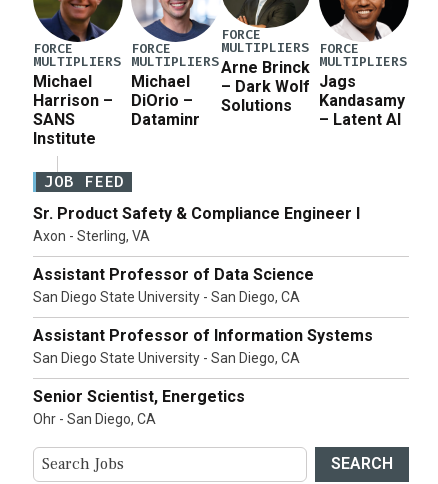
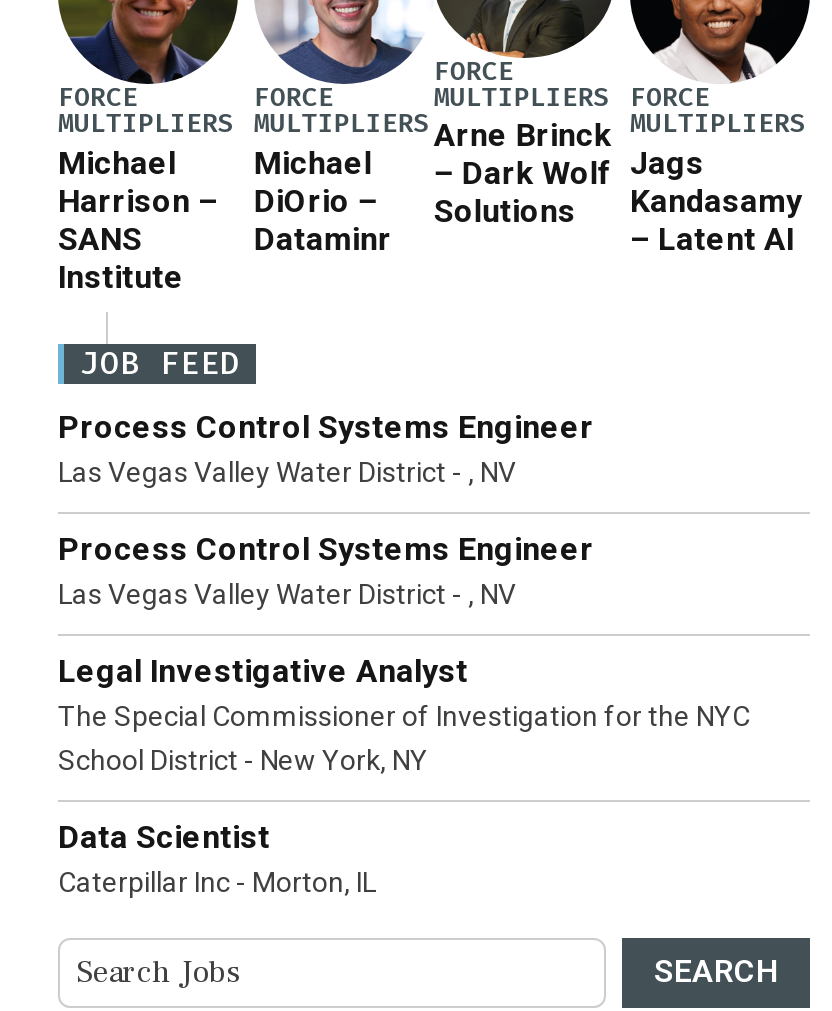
[33,204,360,244] Sr. Product Safety & Compliance Engineer I | Axon - Sterling, VA -> [58,407,594,487] Process Control Systems Engineer | Las Vegas Valley Water District - , NV
[33,265,314,305] Assistant Professor of Data Science | San Diego State University - San Diego, CA -> [58,529,594,609] Process Control Systems Engineer | Las Vegas Valley Water District - , NV
[33,326,373,366] Assistant Professor of Information Systems | San Diego State University - San Diego, CA -> [58,651,750,775] Legal Investigative Analyst | The Special Commissioner of Investigation for the NYC | School District - New York, NY
[33,387,245,427] Senior Scientist, Energetics | Ohr - San Diego, CA -> [58,817,376,897] Data Scientist | Caterpillar Inc - Morton, IL

